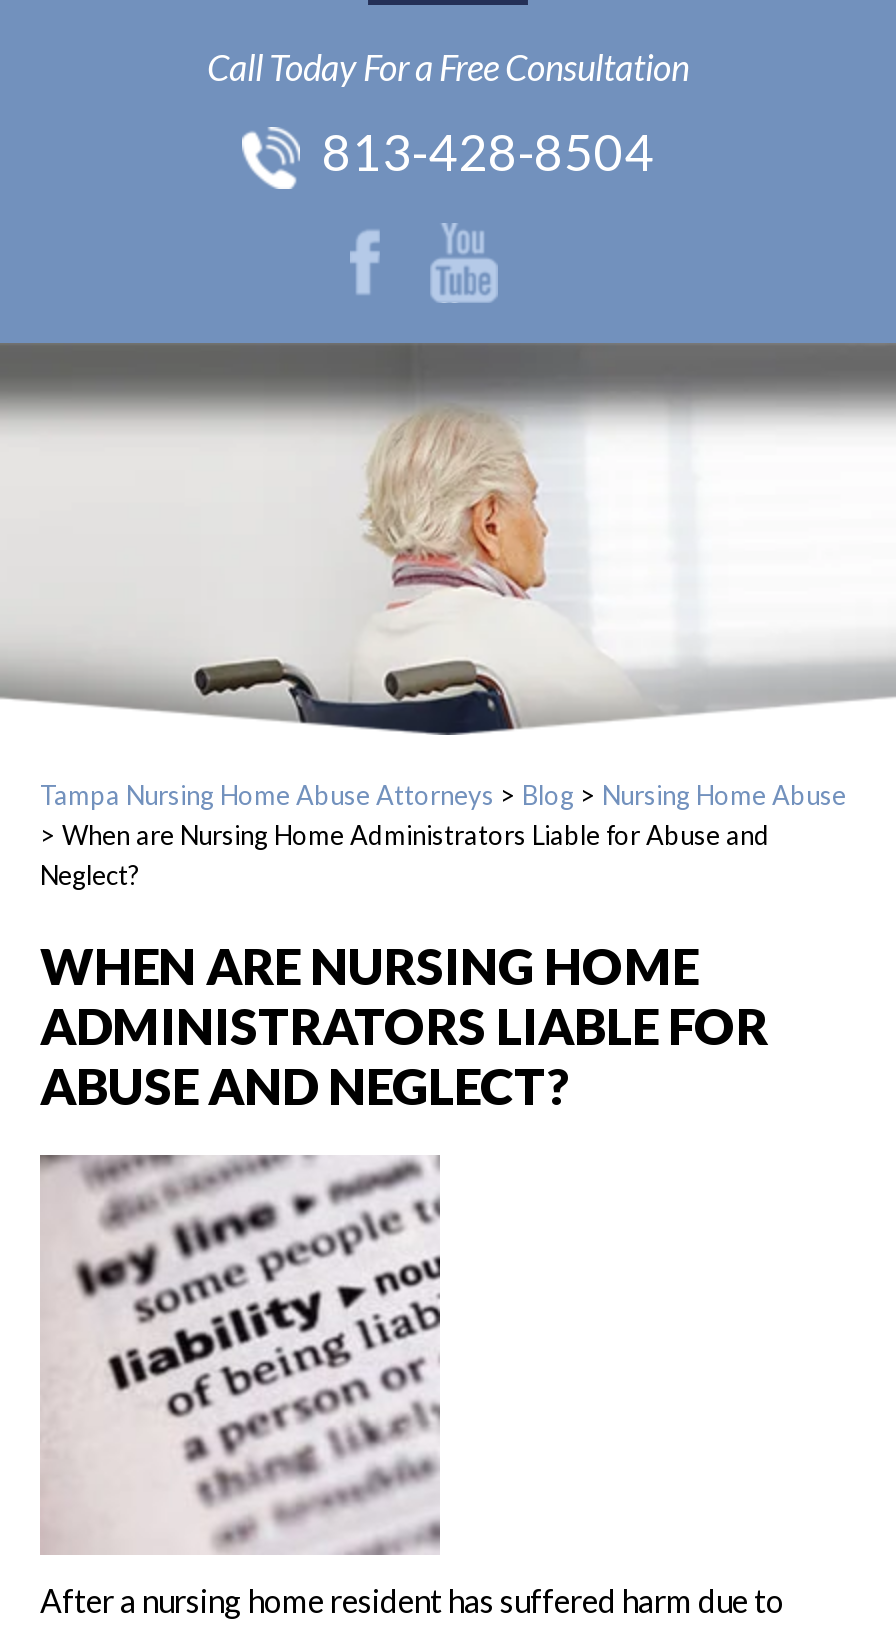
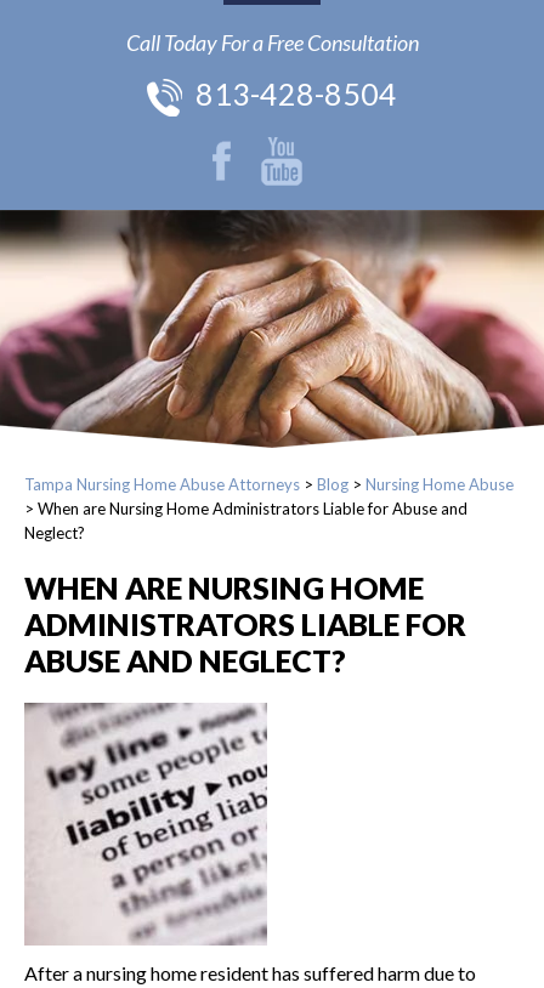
[6,345,890,735] [image] -> [4,210,540,448] [image]

